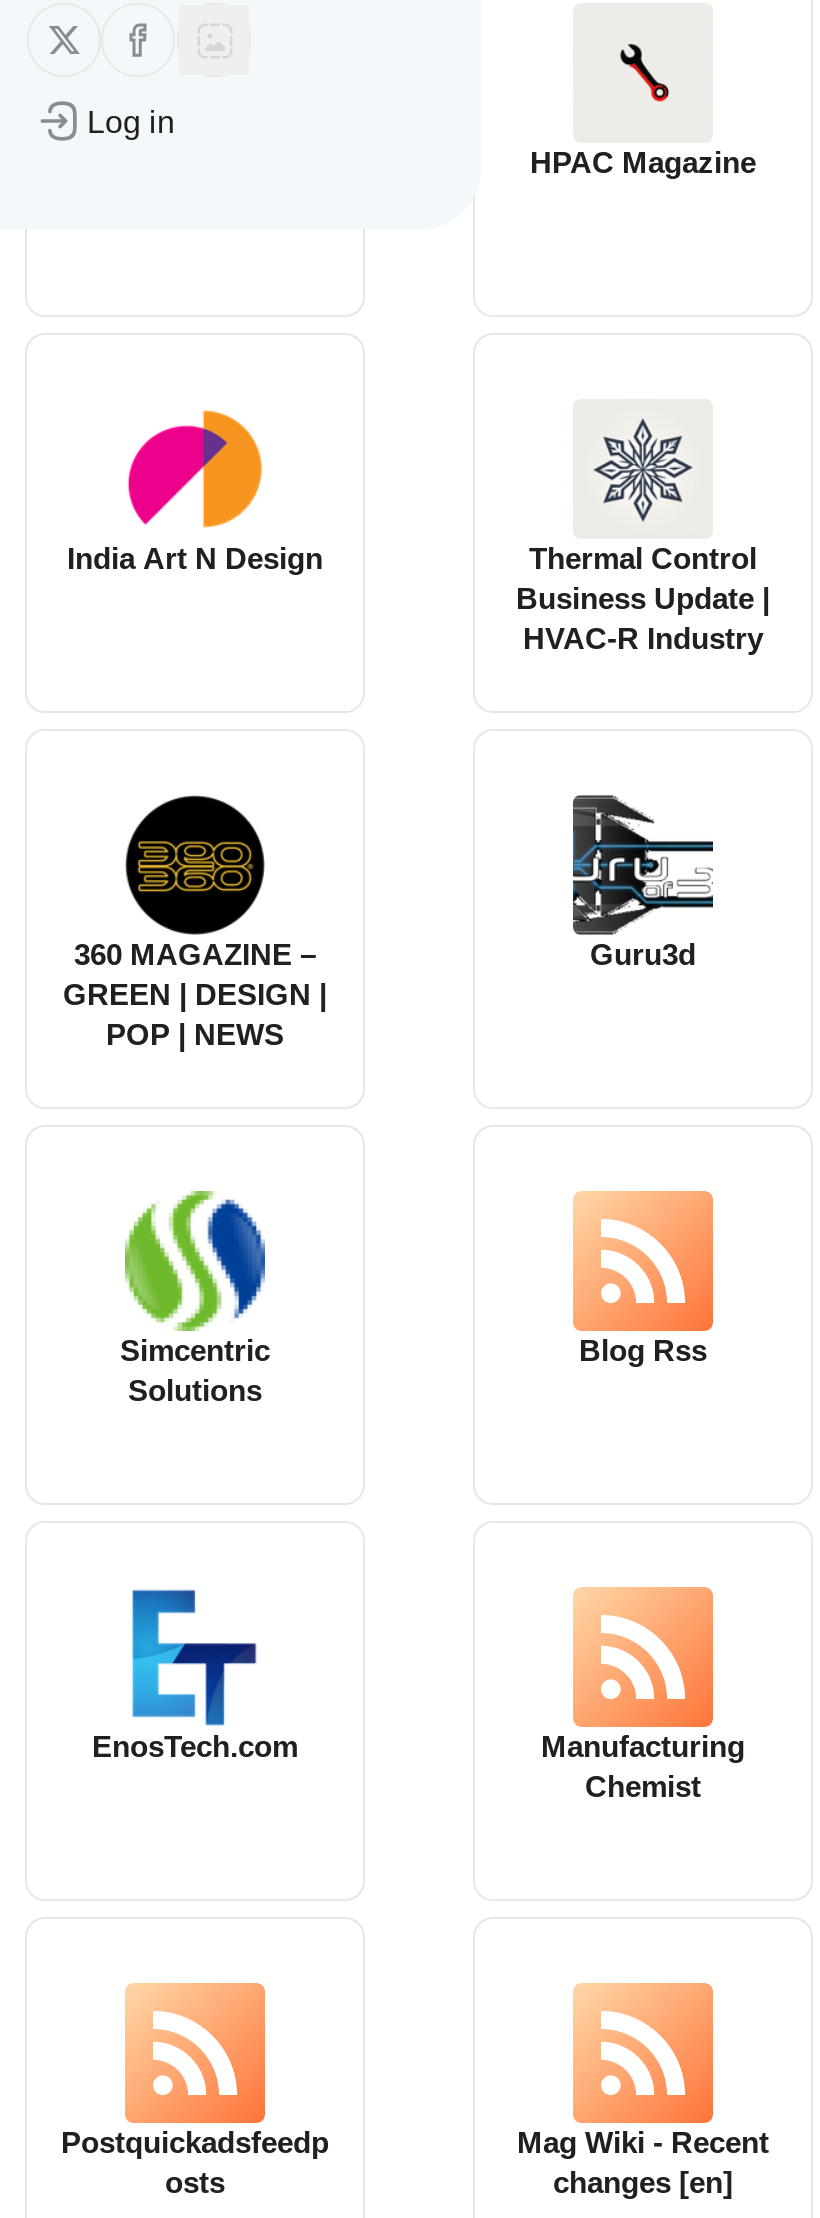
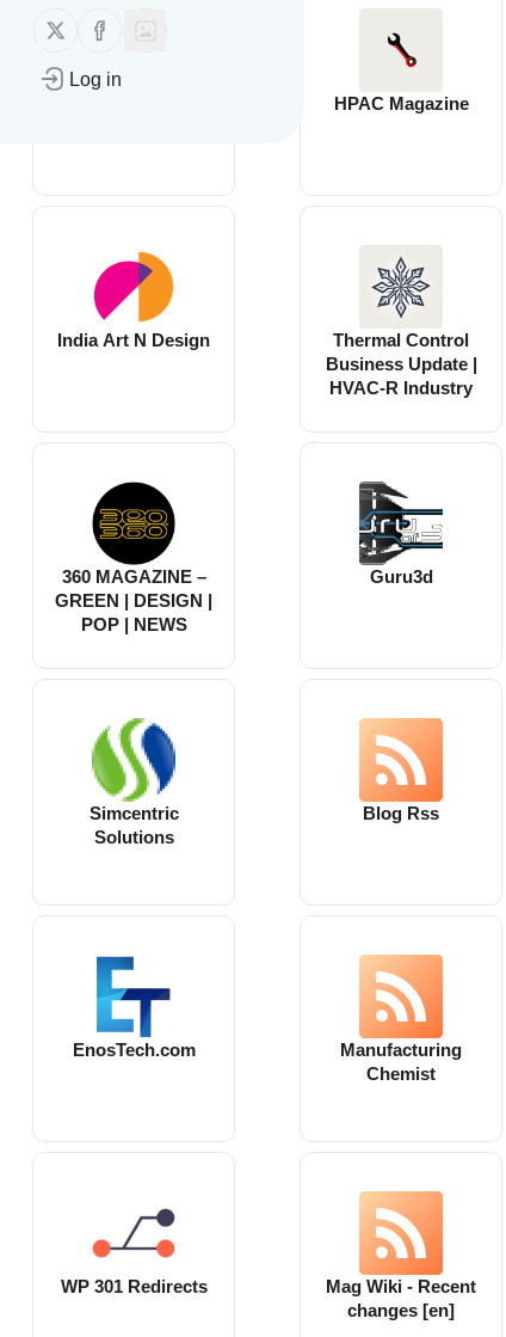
[61,1981,329,2199] [image] | Postquickadsfeedp | osts -> [60,1191,207,1296] [image] | WP 301 Redirects

